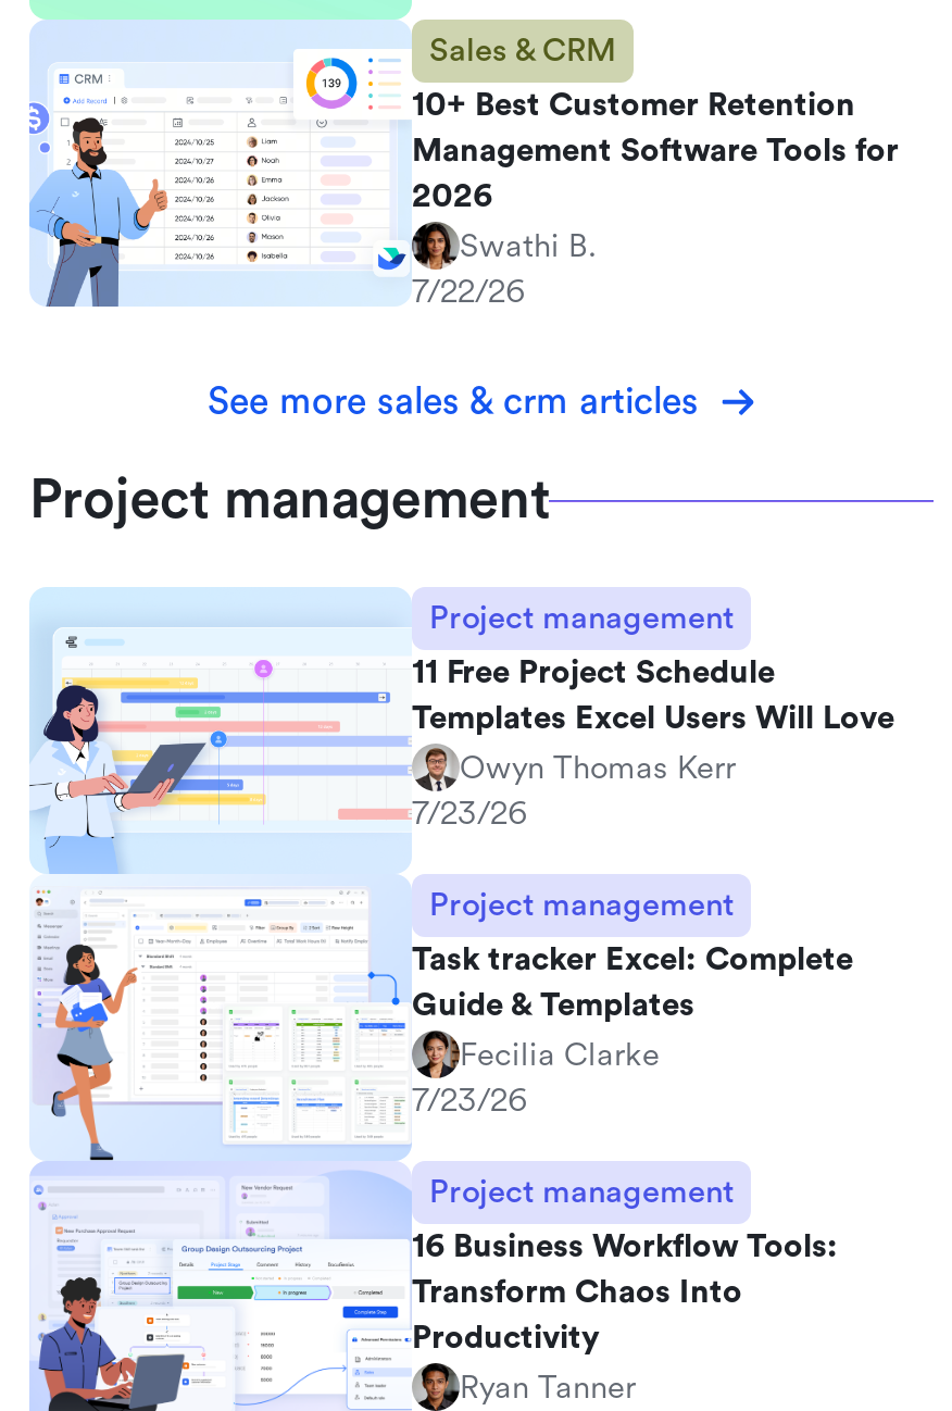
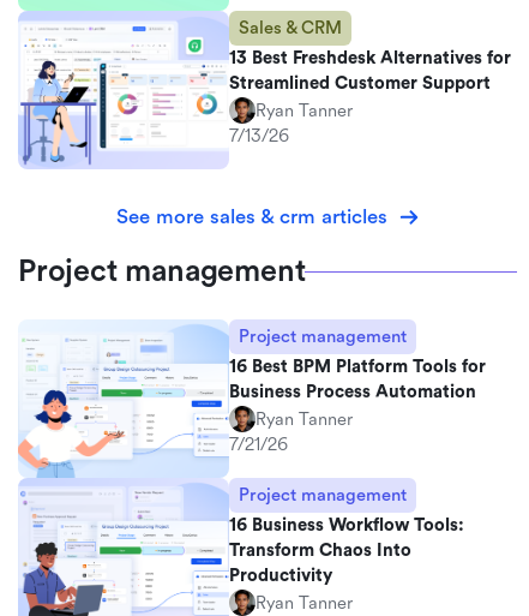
[29,33,899,311] [image] | 10+ Best Customer Retention | Management Software Tools for | 2026 | Swathi B. | 7/22/26 -> [19,18,511,169] [image] | 13 Best Freshdesk Alternatives for | Streamlined Customer Support | Ryan Tanner | 7/13/26
[29,589,894,1163] [image] | 11 Free Project Schedule | Templates Excel Users Will Love | Owyn Thomas Kerr | 7/23/26 | Project management | Task tracker Excel: Complete | Guide & Templates | Fecilia Clarke | 7/23/26 -> [17,322,486,478] [image] | 16 Best BPM Platform Tools for | Business Process Automation | Ryan Tanner | 7/21/26

